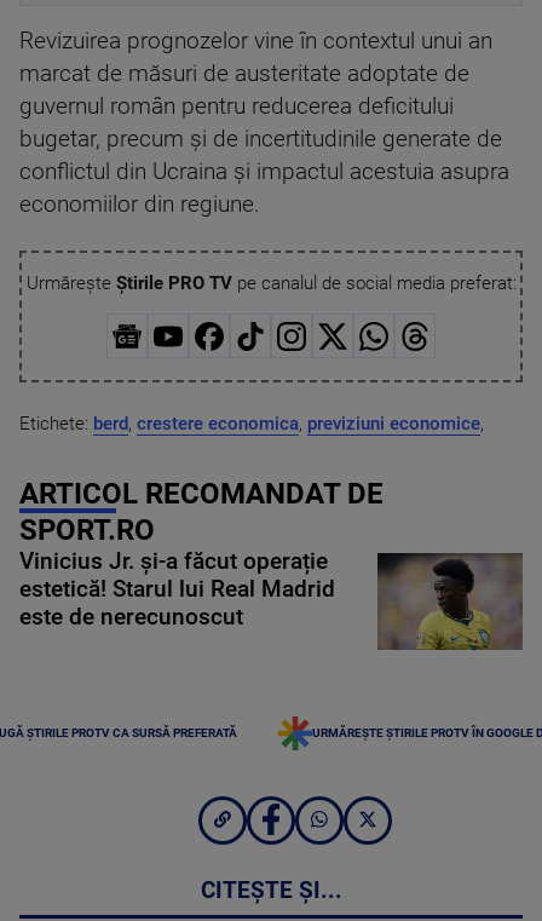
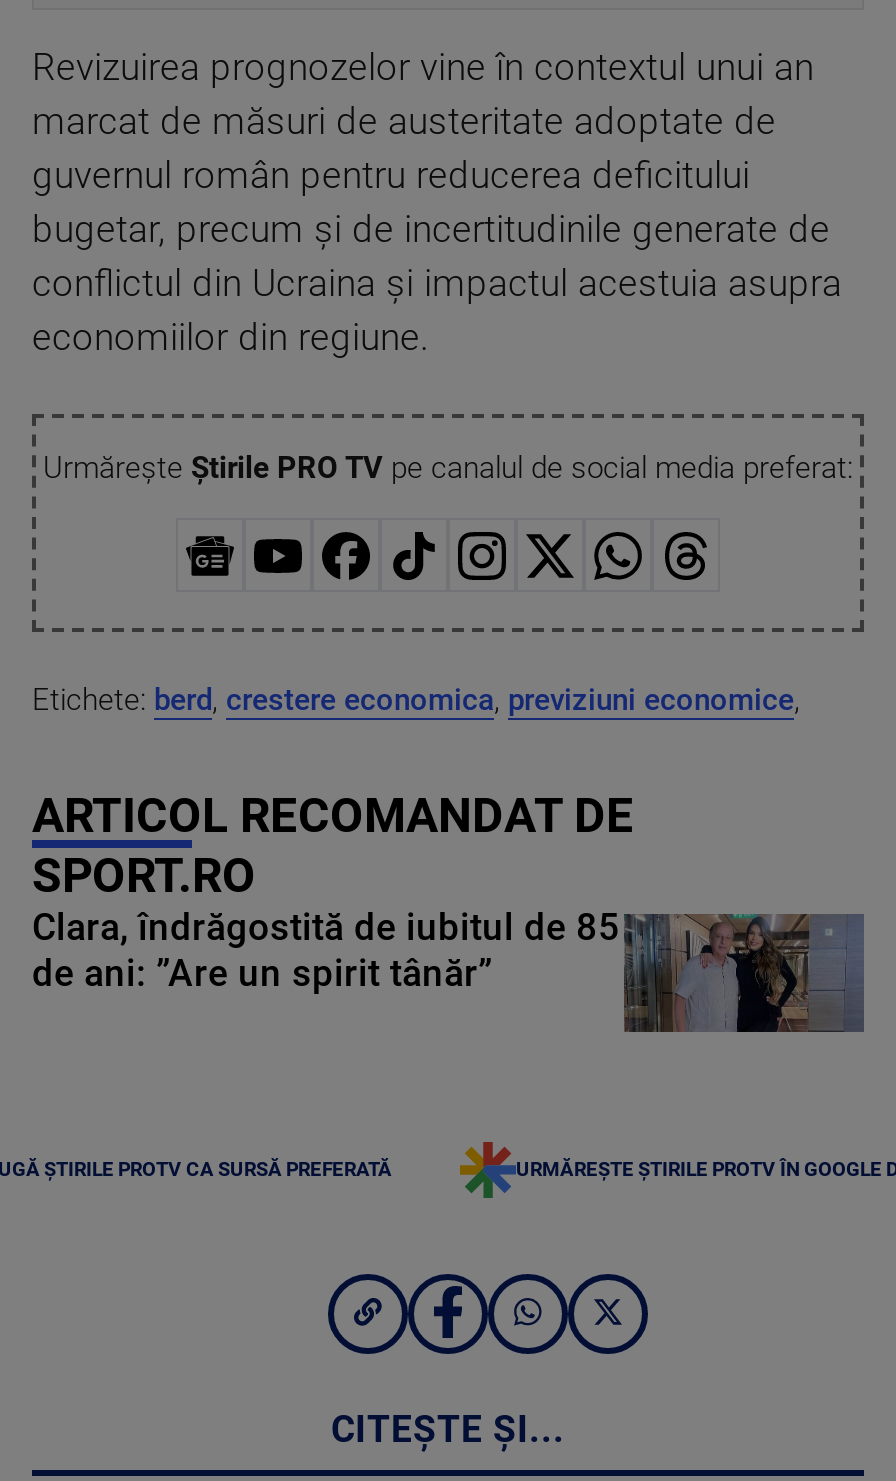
[19,548,523,651] [image] | Vinicius Jr. și-a făcut operație | estetică! Starul lui Real Madrid | este de nerecunoscut -> [32,906,864,1034] [image] | Clara, îndrăgostită de iubitul de 85 | de ani: ”Are un spirit tânăr”

